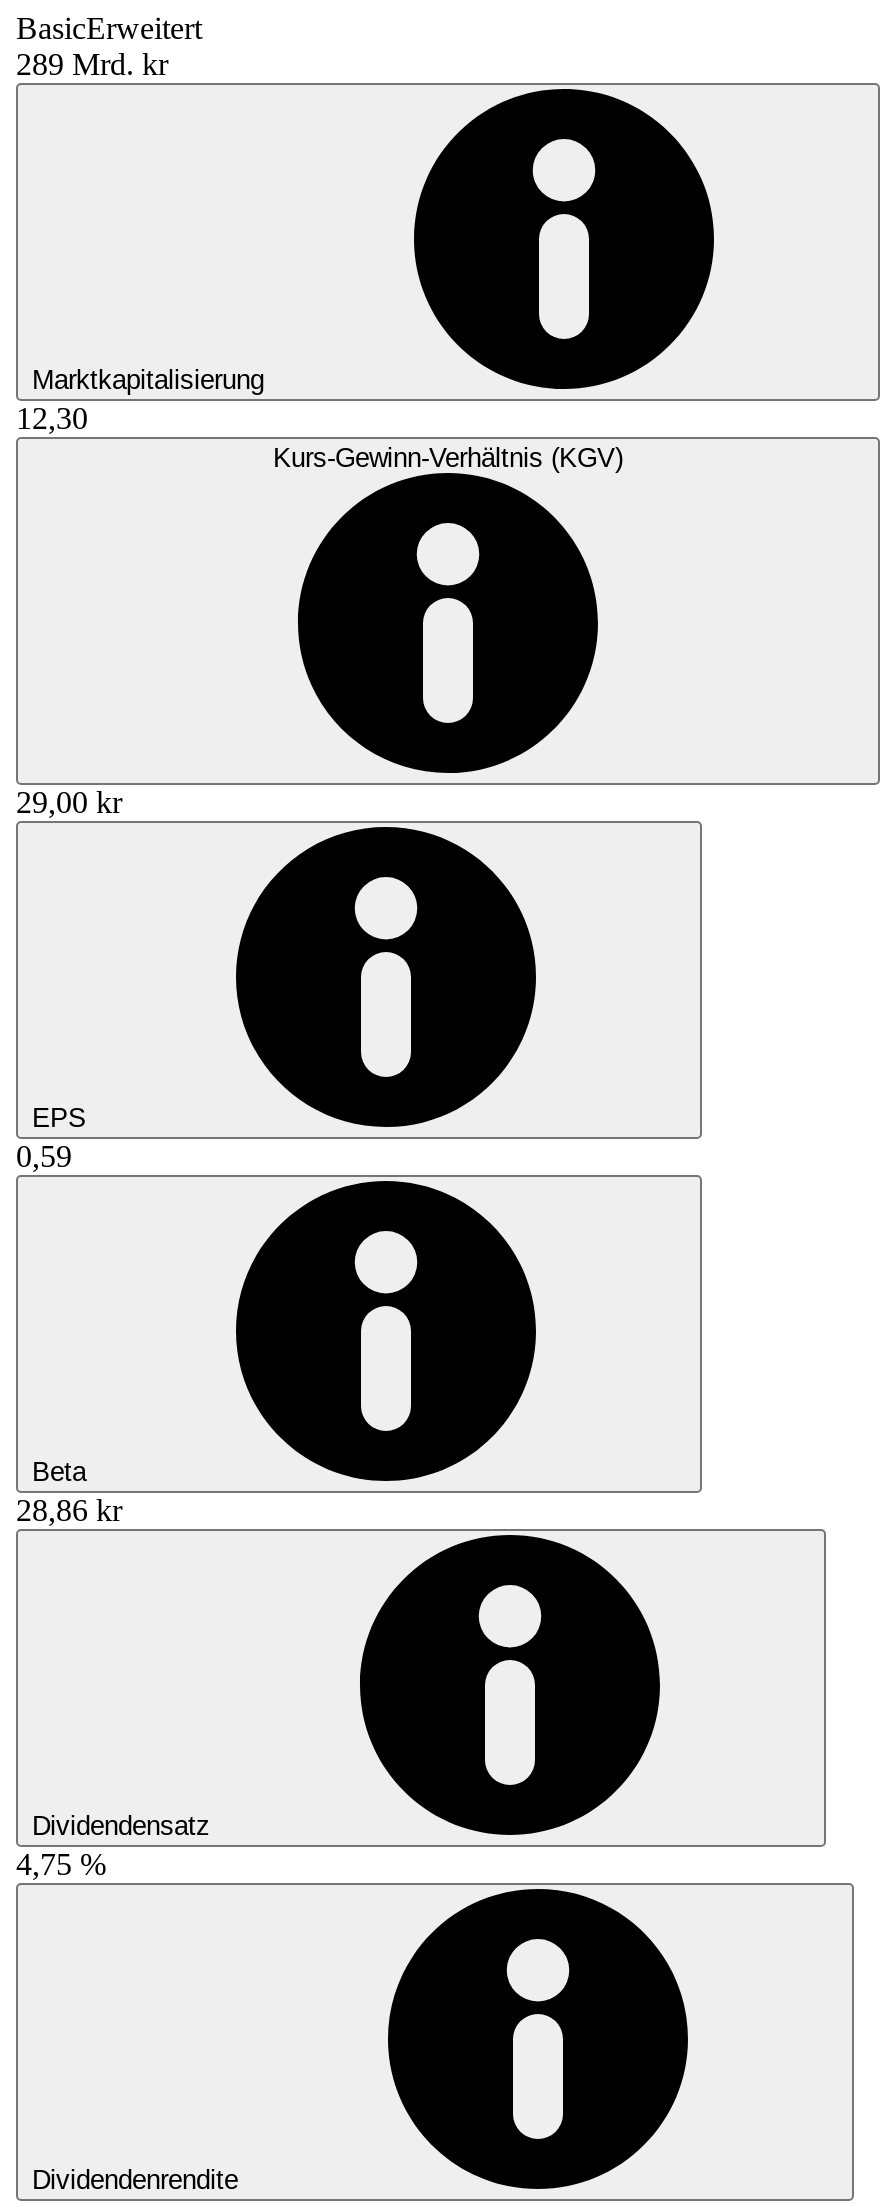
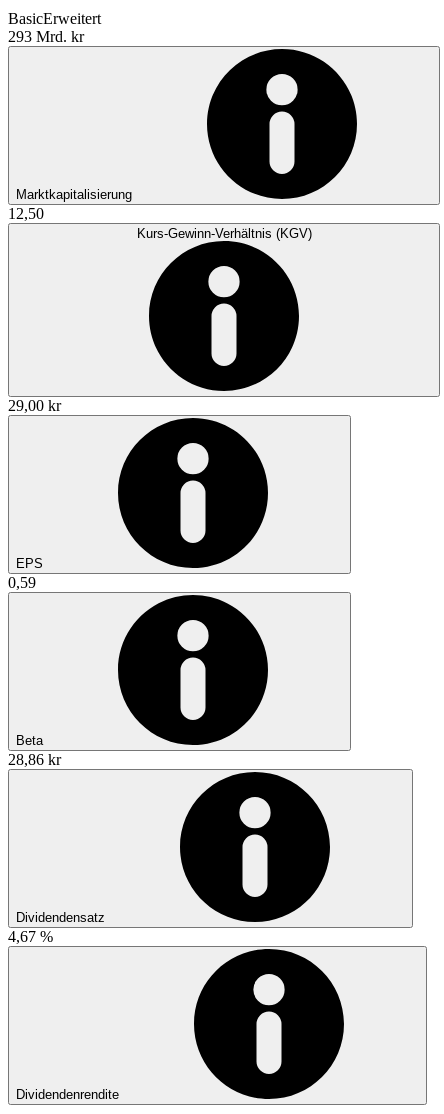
[16,47,168,81] 289 Mrd. kr -> [8,28,84,45] 293 Mrd. kr
[16,401,88,435] 12,30 -> [8,205,44,222] 12,50
[16,1847,106,1881] 4,75 % -> [8,928,53,945] 4,67 %

